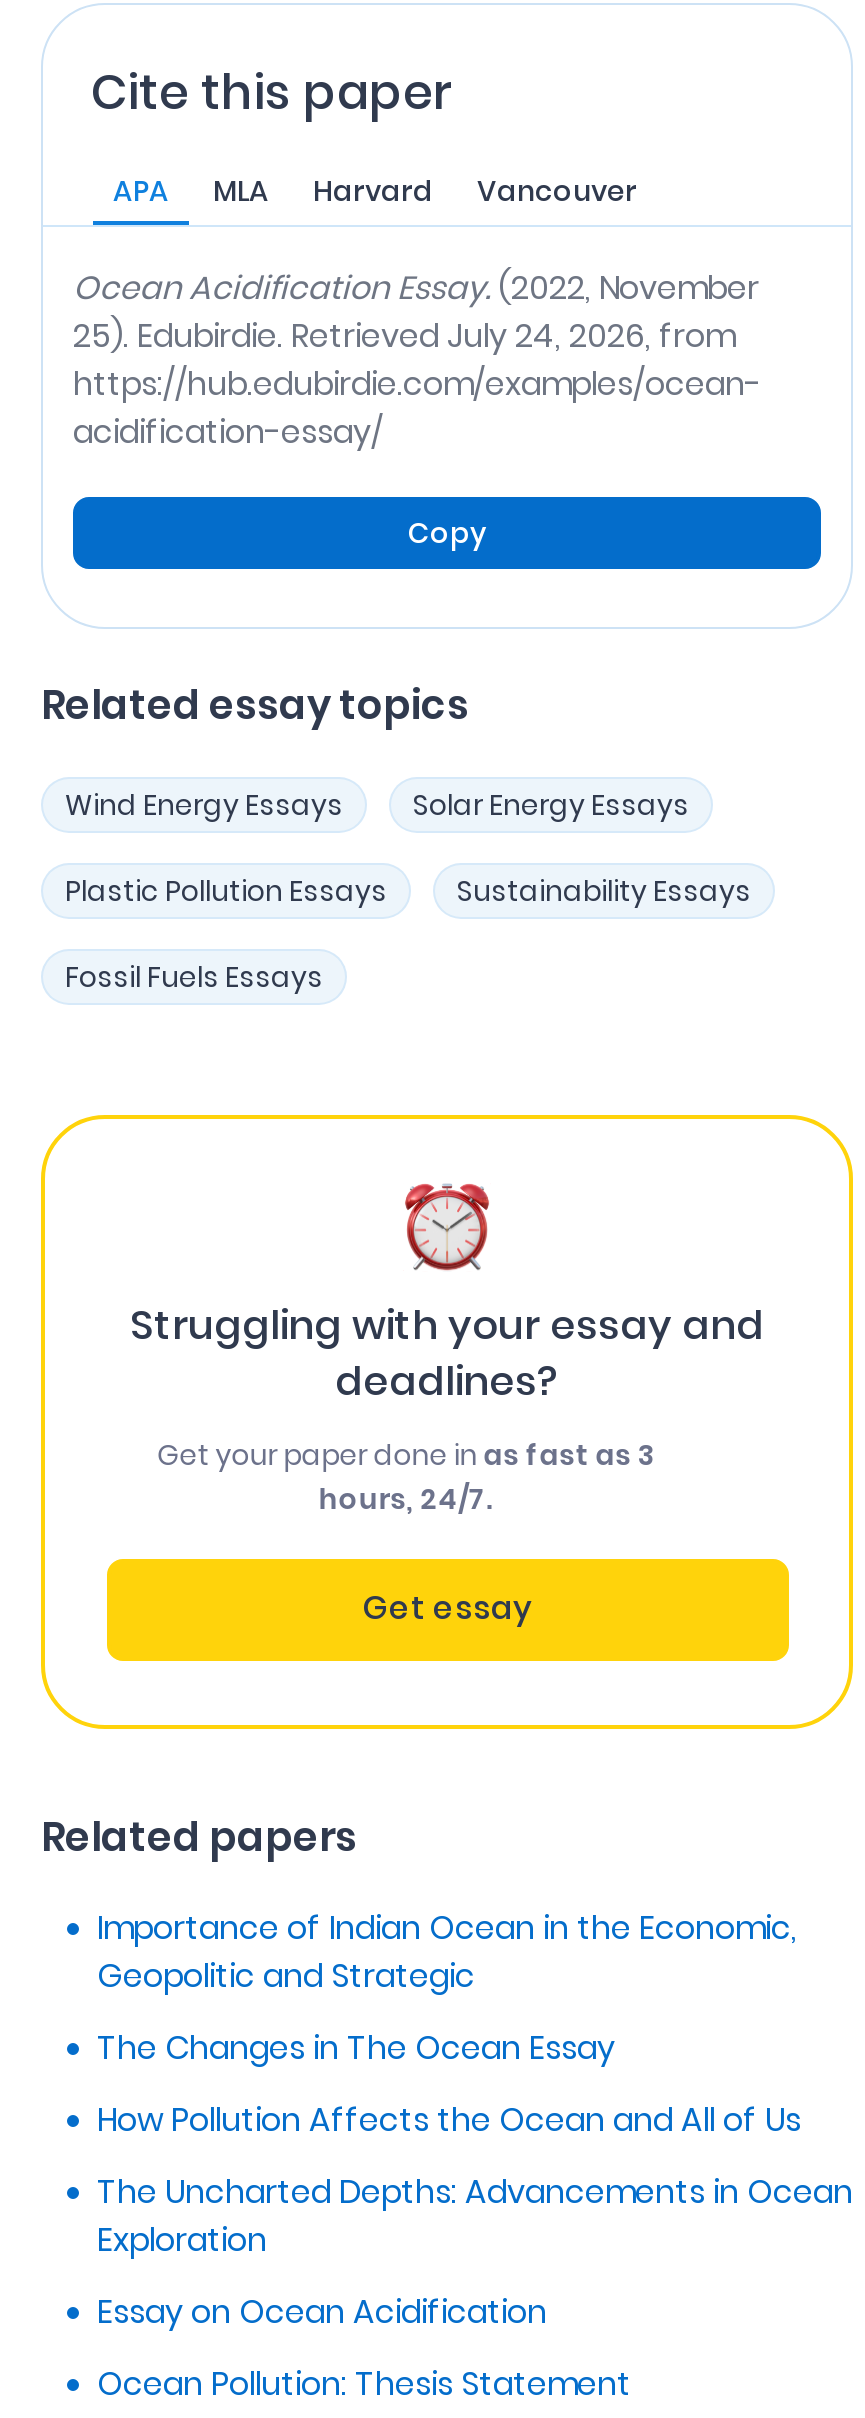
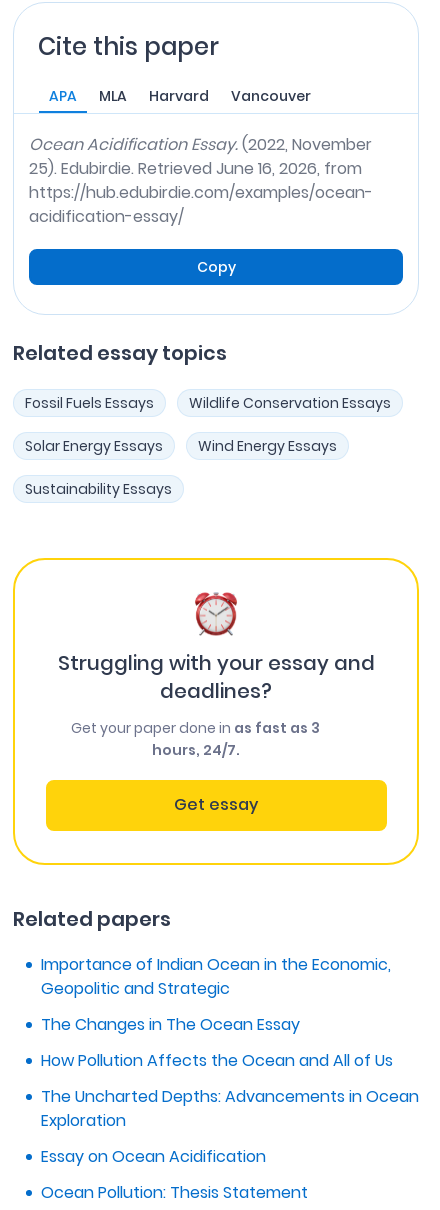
[73,312,735,358] 25). Edubirdie. Retrieved July 24, 2026, from -> [29,157,362,180] 25). Edubirdie. Retrieved June 16, 2026, from
moved [65,784,751,910] -> [25,436,337,499]: Solar Energy Essays | Wind Energy Essays | Sustainability Essays
[65,870,387,910] Plastic Pollution Essays -> none
moved [65,956,323,996] -> [25,393,154,413]: Fossil Fuels Essays
none -> [189,393,391,413] Wildlife Conservation Essays

